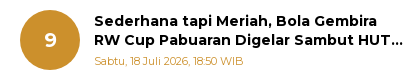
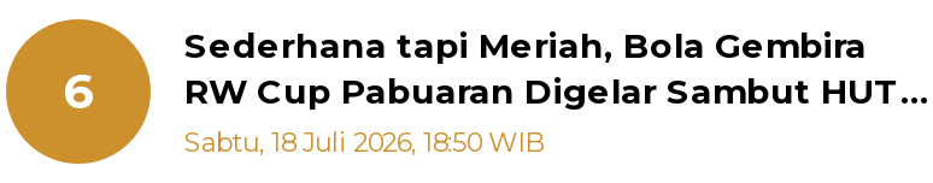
[43,28,56,52] 9 -> [63,62,94,120] 6

